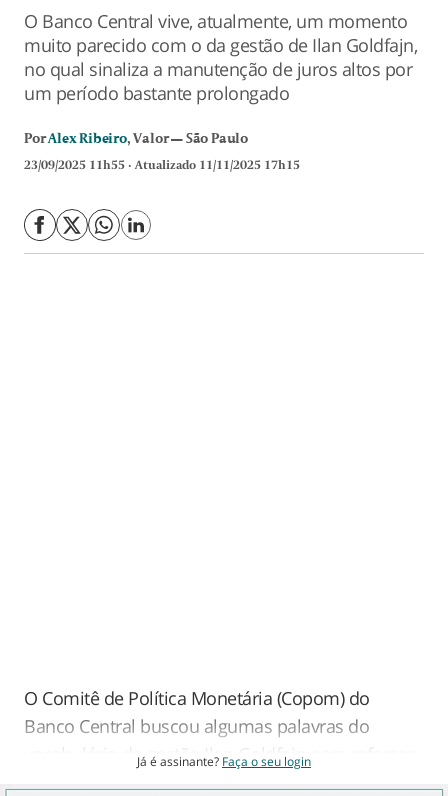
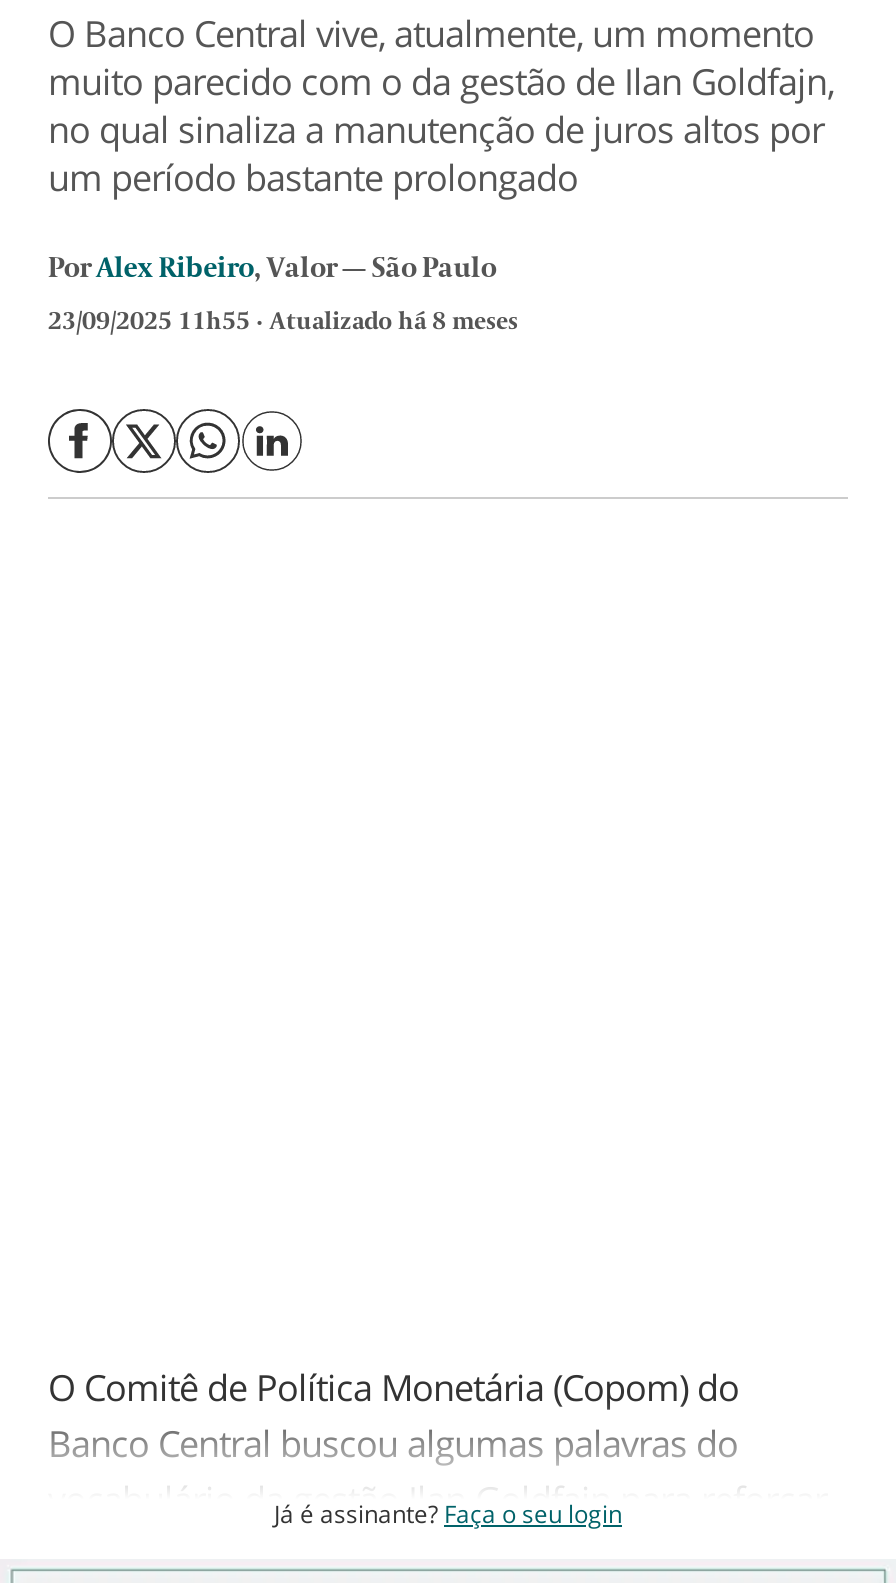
[24,157,300,173] 23/09/2025 11h55 Atualizado 11/11/2025 17h15 -> [48,305,518,337] 23/09/2025 11h55 Atualizado há 8 meses

